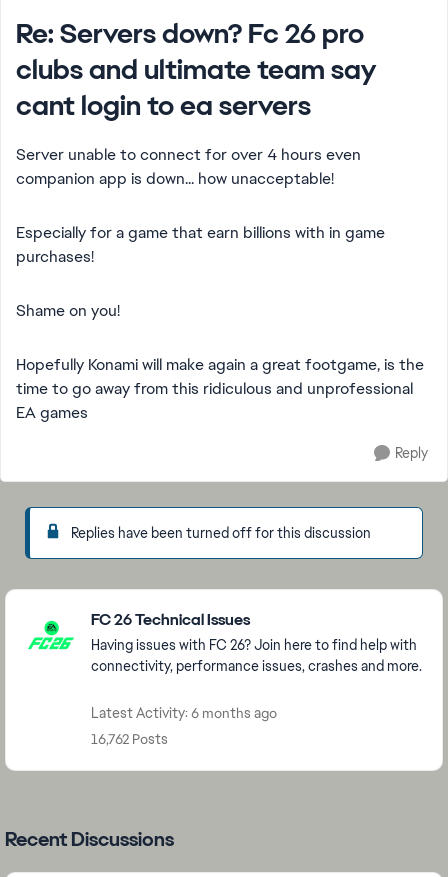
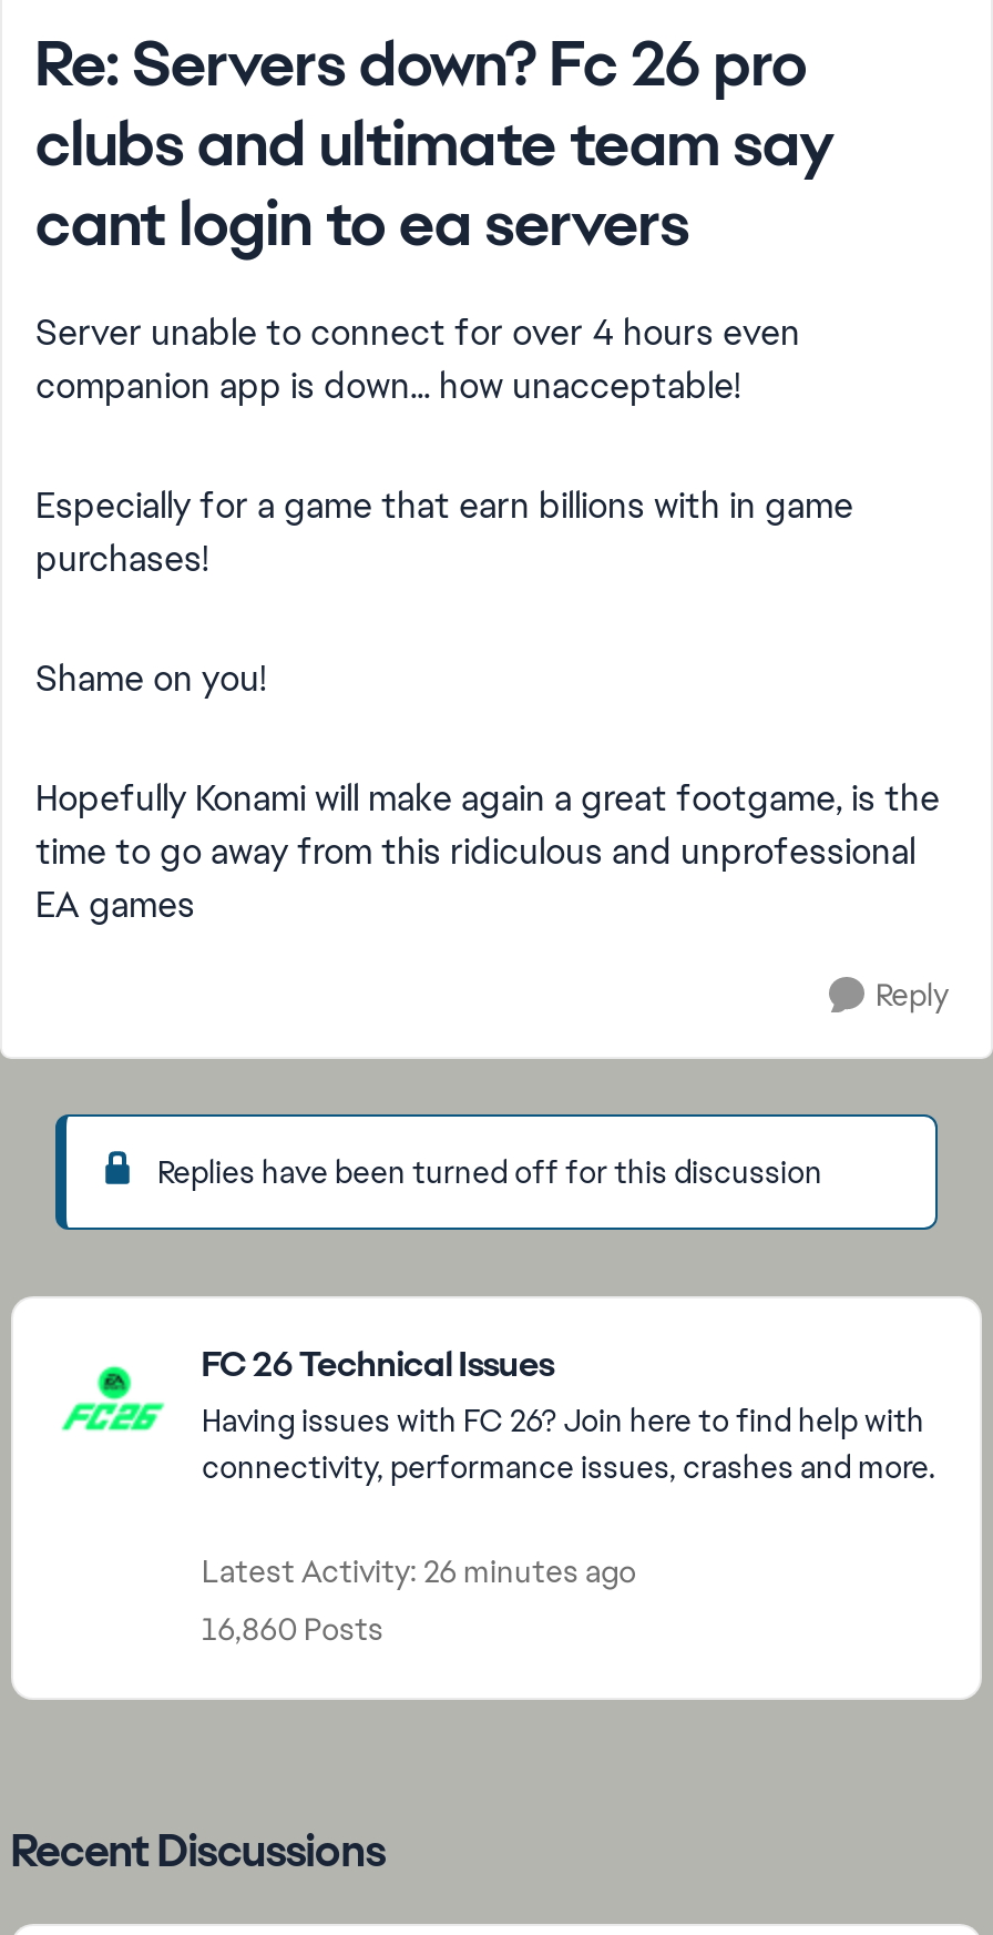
[91,704,277,722] Latest Activity: 6 months ago -> [202,1551,636,1591] Latest Activity: 26 minutes ago
[91,730,168,748] 16,762 Posts -> [202,1609,383,1649] 16,860 Posts

